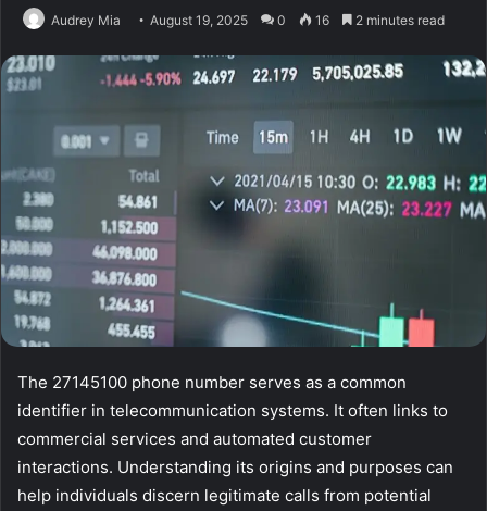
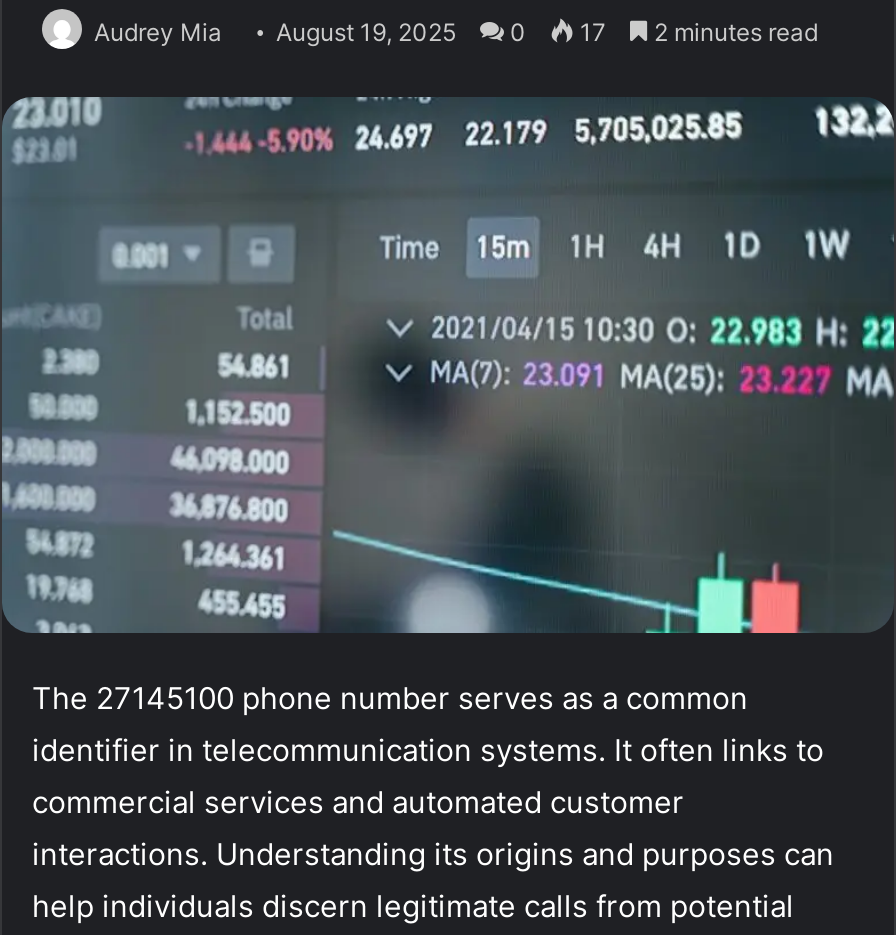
[51,12,445,28] Audrey Mia August 19, 2025 0 16 2 minutes read -> [94,17,818,47] Audrey Mia August 19, 2025 0 17 2 minutes read

